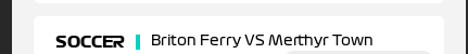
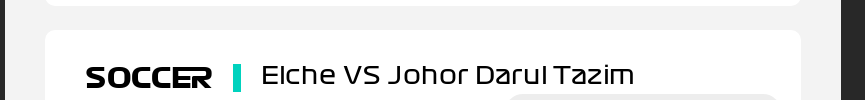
[151,35,374,48] Briton Ferry VS Merthyr Town -> [261,64,635,88] Elche VS Johor Darul Tazim

